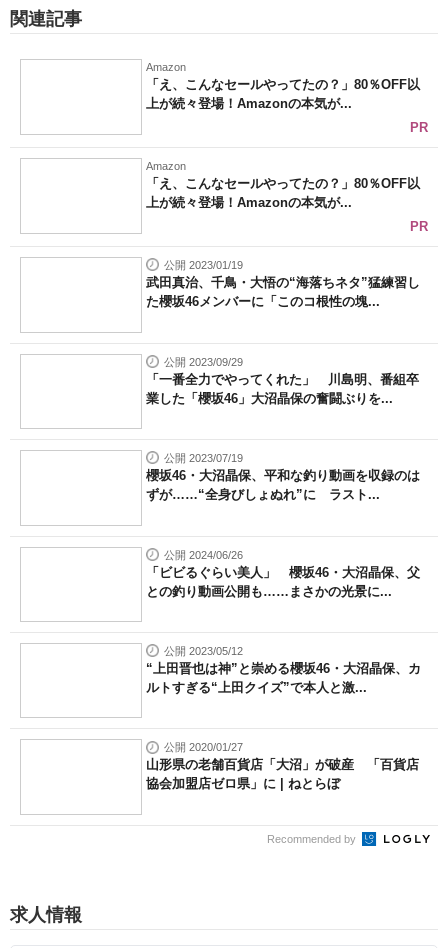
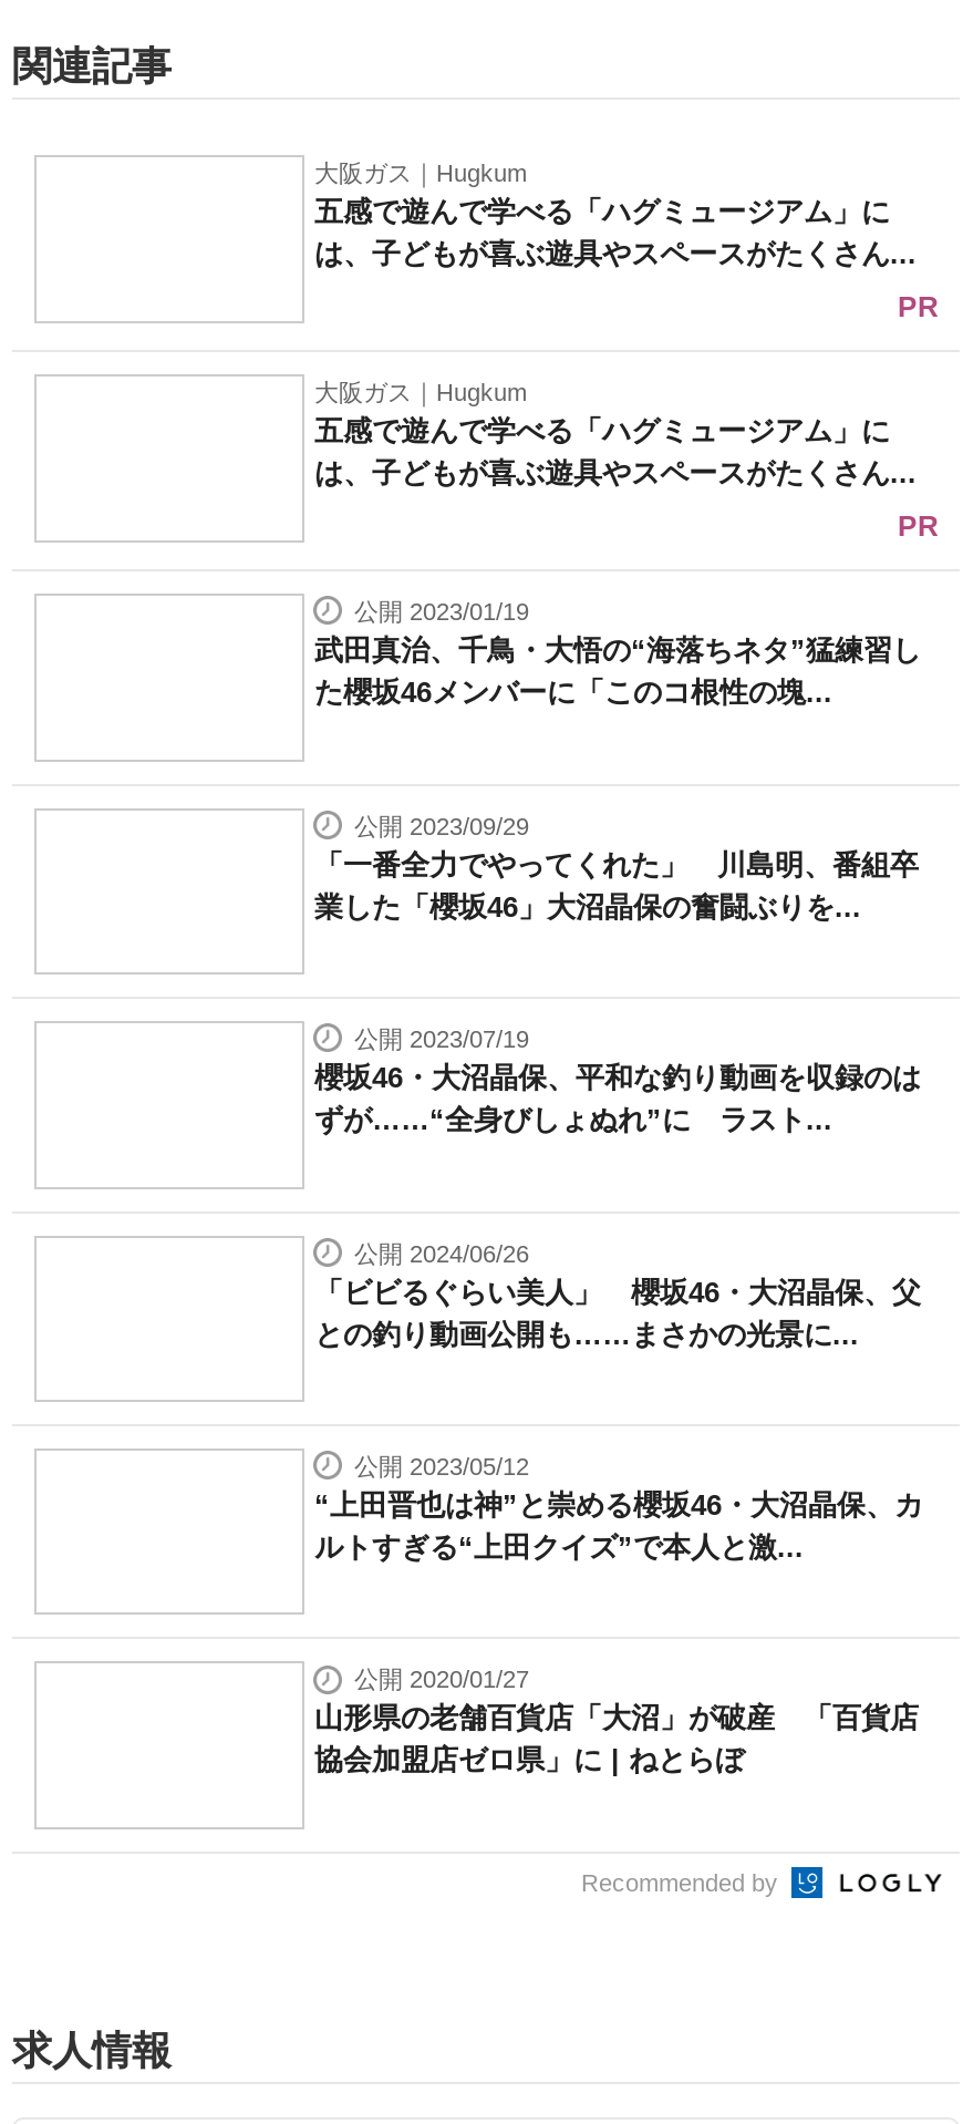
[146,61,420,111] Amazon | 「え、こんなセールやってたの？」80％OFF以 | 上が続々登場！Amazonの本気が... -> [314,160,917,271] 大阪ガス｜Hugkum | 五感で遊んで学べる「ハグミュージアム」に | は、子どもが喜ぶ遊具やスペースがたくさん...
[146,160,420,210] Amazon | 「え、こんなセールやってたの？」80％OFF以 | 上が続々登場！Amazonの本気が... -> [314,379,917,490] 大阪ガス｜Hugkum | 五感で遊んで学べる「ハグミュージアム」に | は、子どもが喜ぶ遊具やスペースがたくさん...

